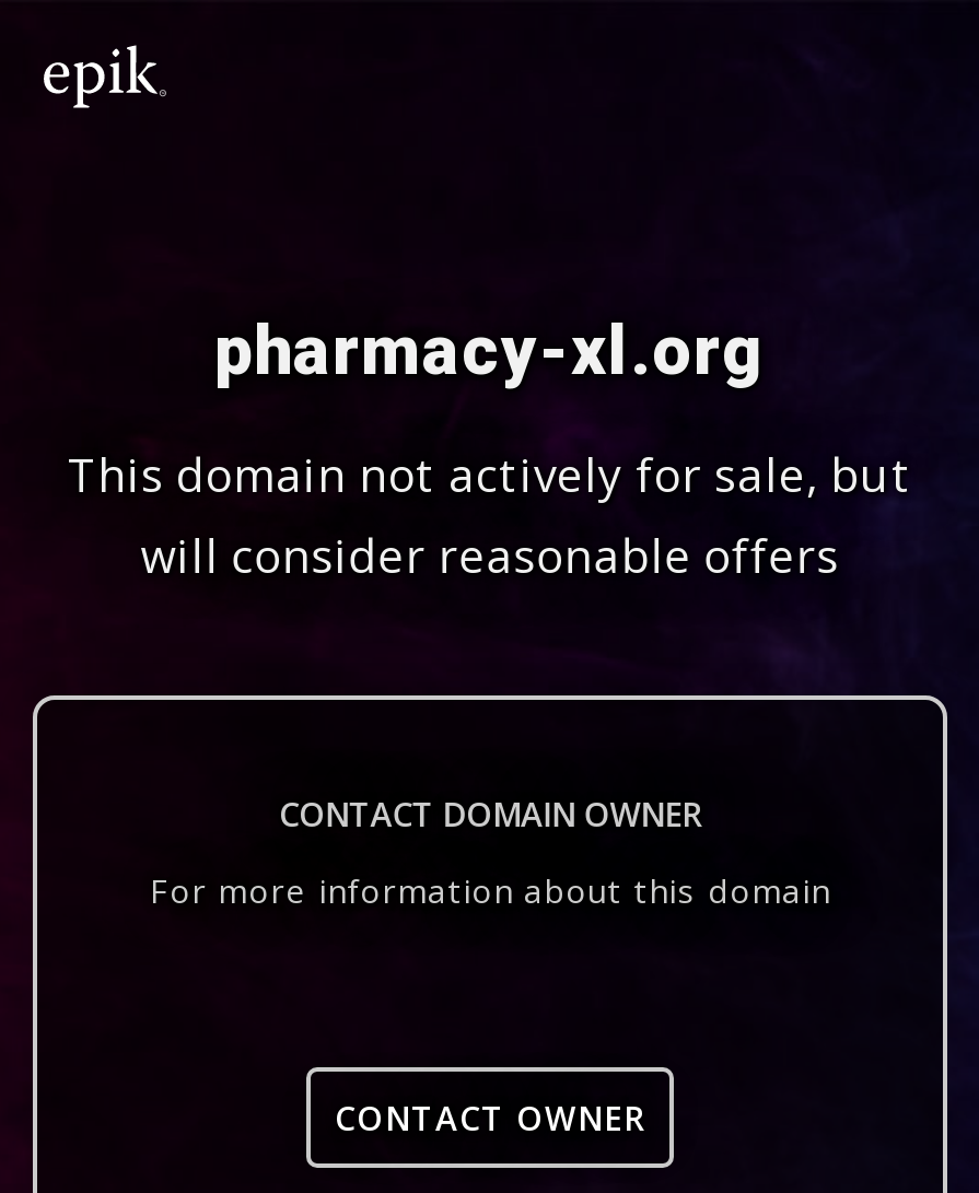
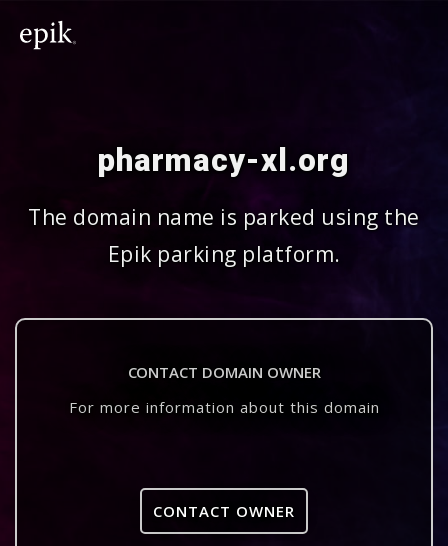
[68,444,912,586] This domain not actively for sale, but | will consider reasonable offers -> [28,203,420,268] The domain name is parked using the | Epik parking platform.

